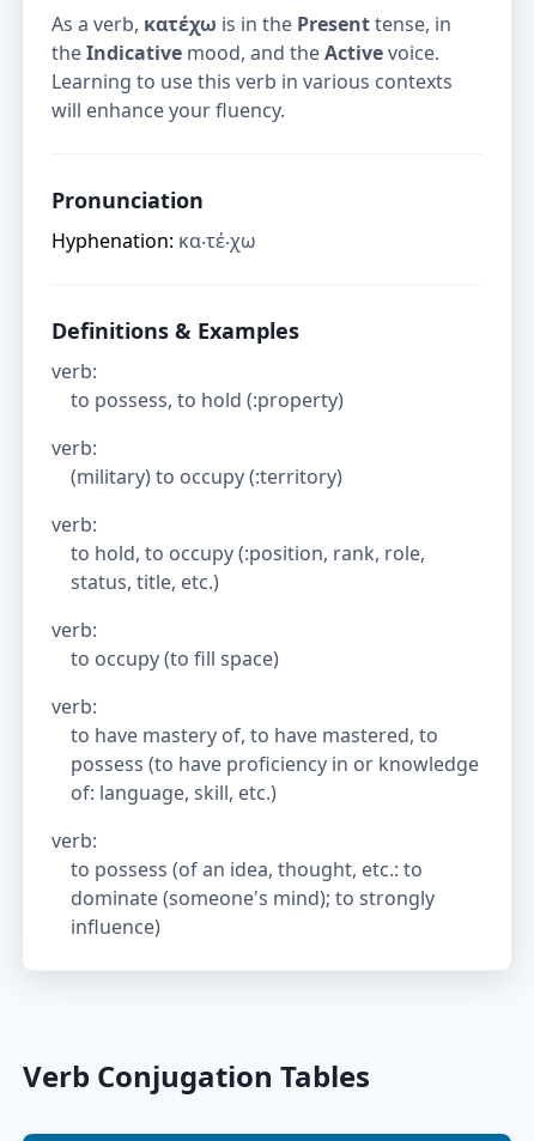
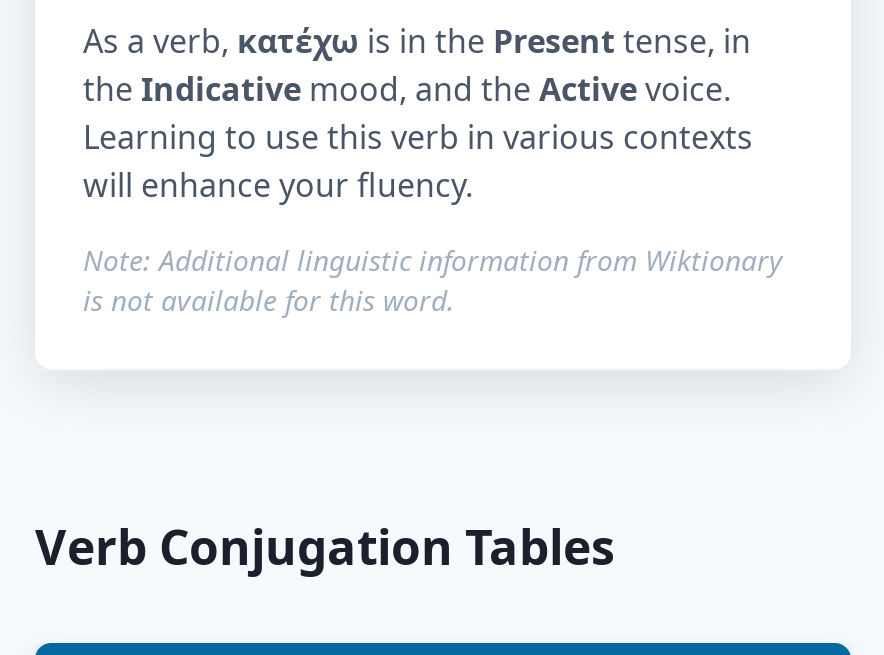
[51,186,479,940] Pronunciation | Hyphenation: κα‧τέ‧χω | Definitions & Examples | verb: | to possess, to hold (:property) | verb: | (military) to occupy (:territory) | verb: | to hold, to occupy (:position, rank, role, | status, title, etc.) | verb: | to occupy (to fill space) | verb: | to have mastery of, to have mastered, to | possess (to have proficiency in or knowledge | of: language, skill, etc.) | verb: | to possess (of an idea, thought, etc.: to | dominate (someone's mind); to strongly | influence) -> [83,241,783,319] Note: Additional linguistic information from Wiktionary | is not available for this word.

